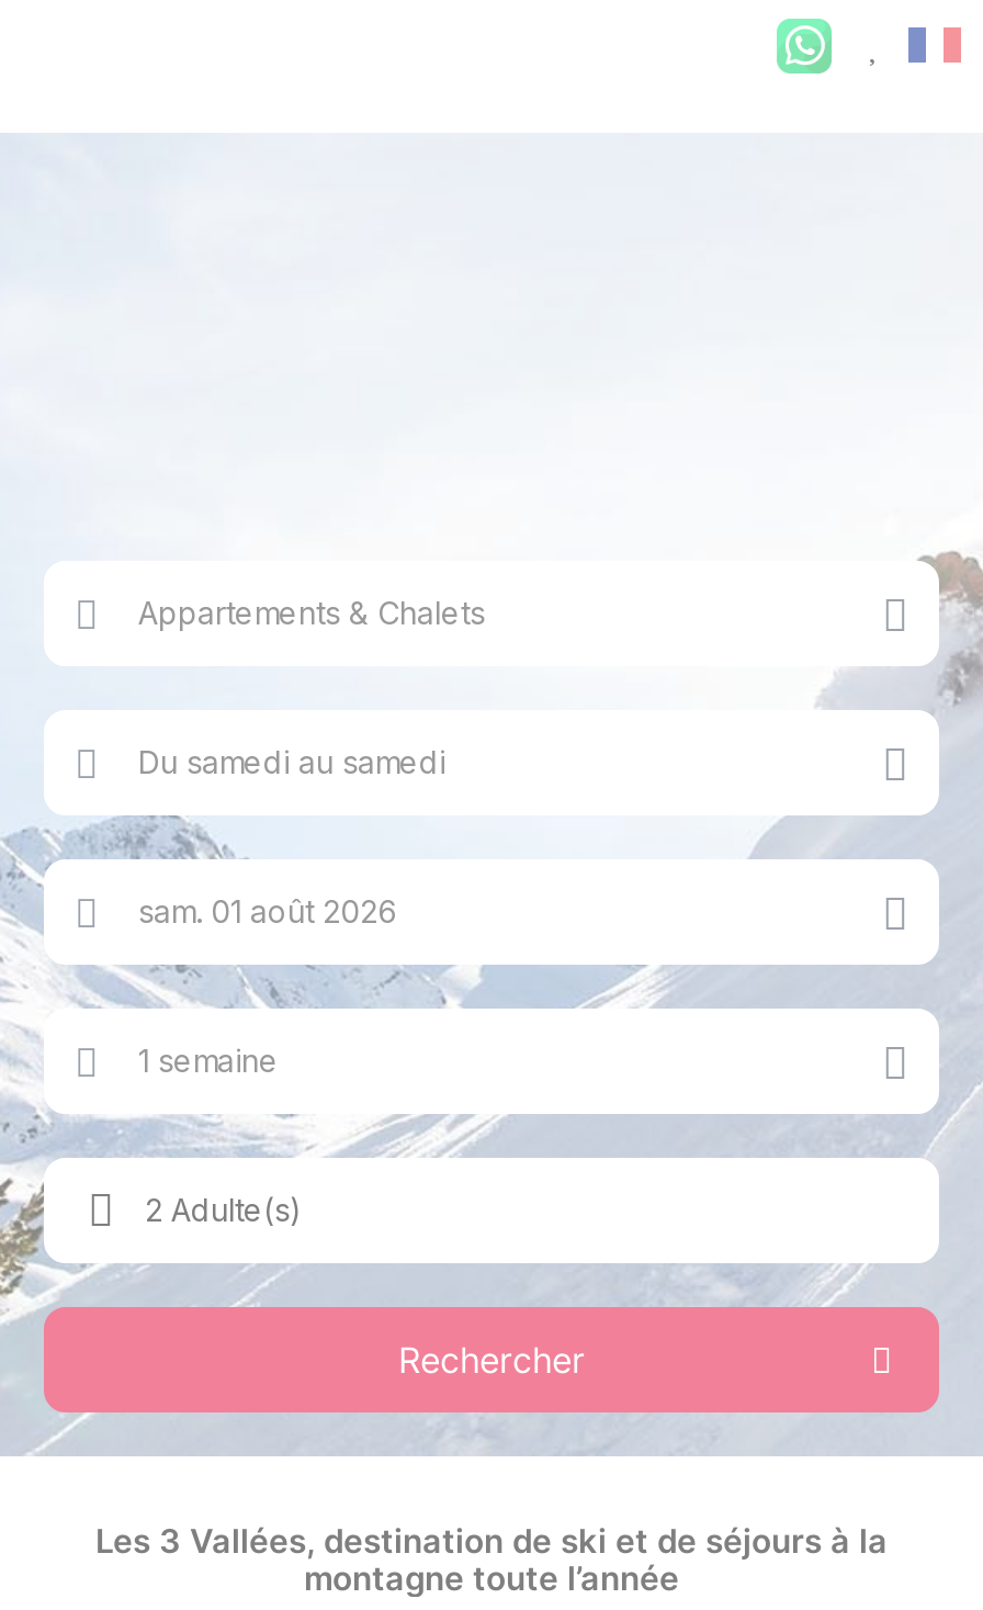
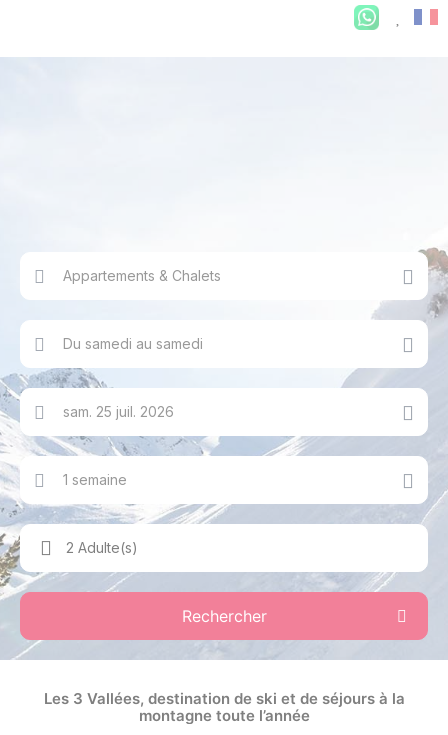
[138,892,397,930] sam. 01 août 2026 -> [63,403,174,420] sam. 25 juil. 2026

